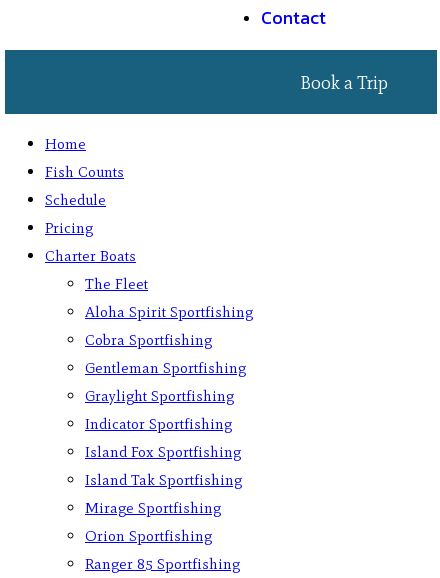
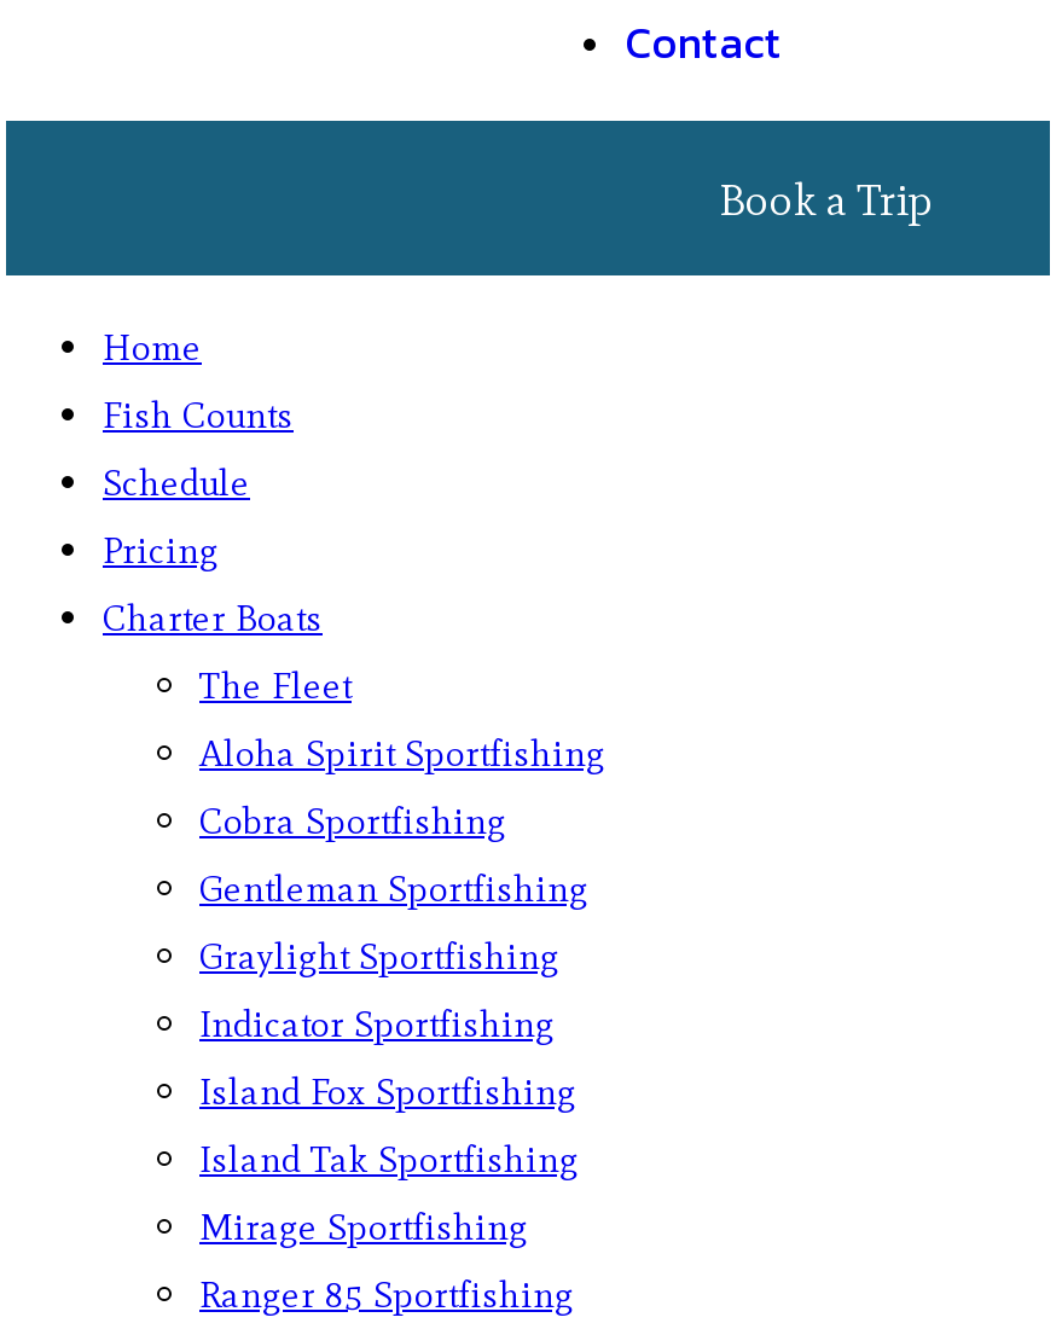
[85,527,212,545] Orion Sportfishing -> none

